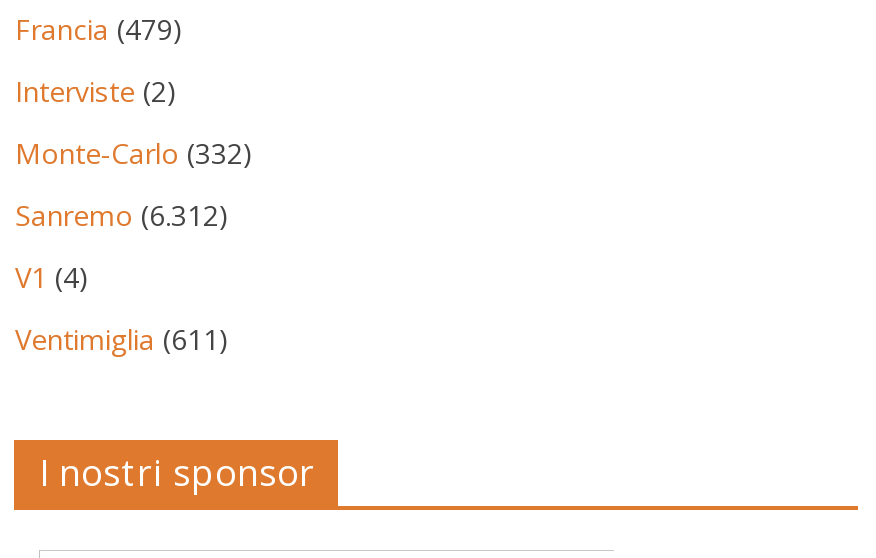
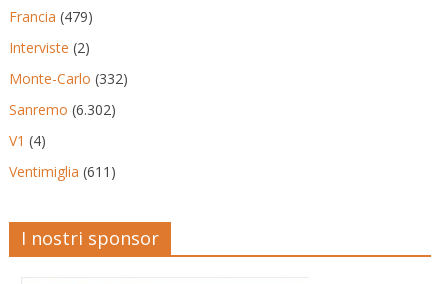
[15,196,229,234] Sanremo (6.312) -> [9,100,116,119] Sanremo (6.302)

